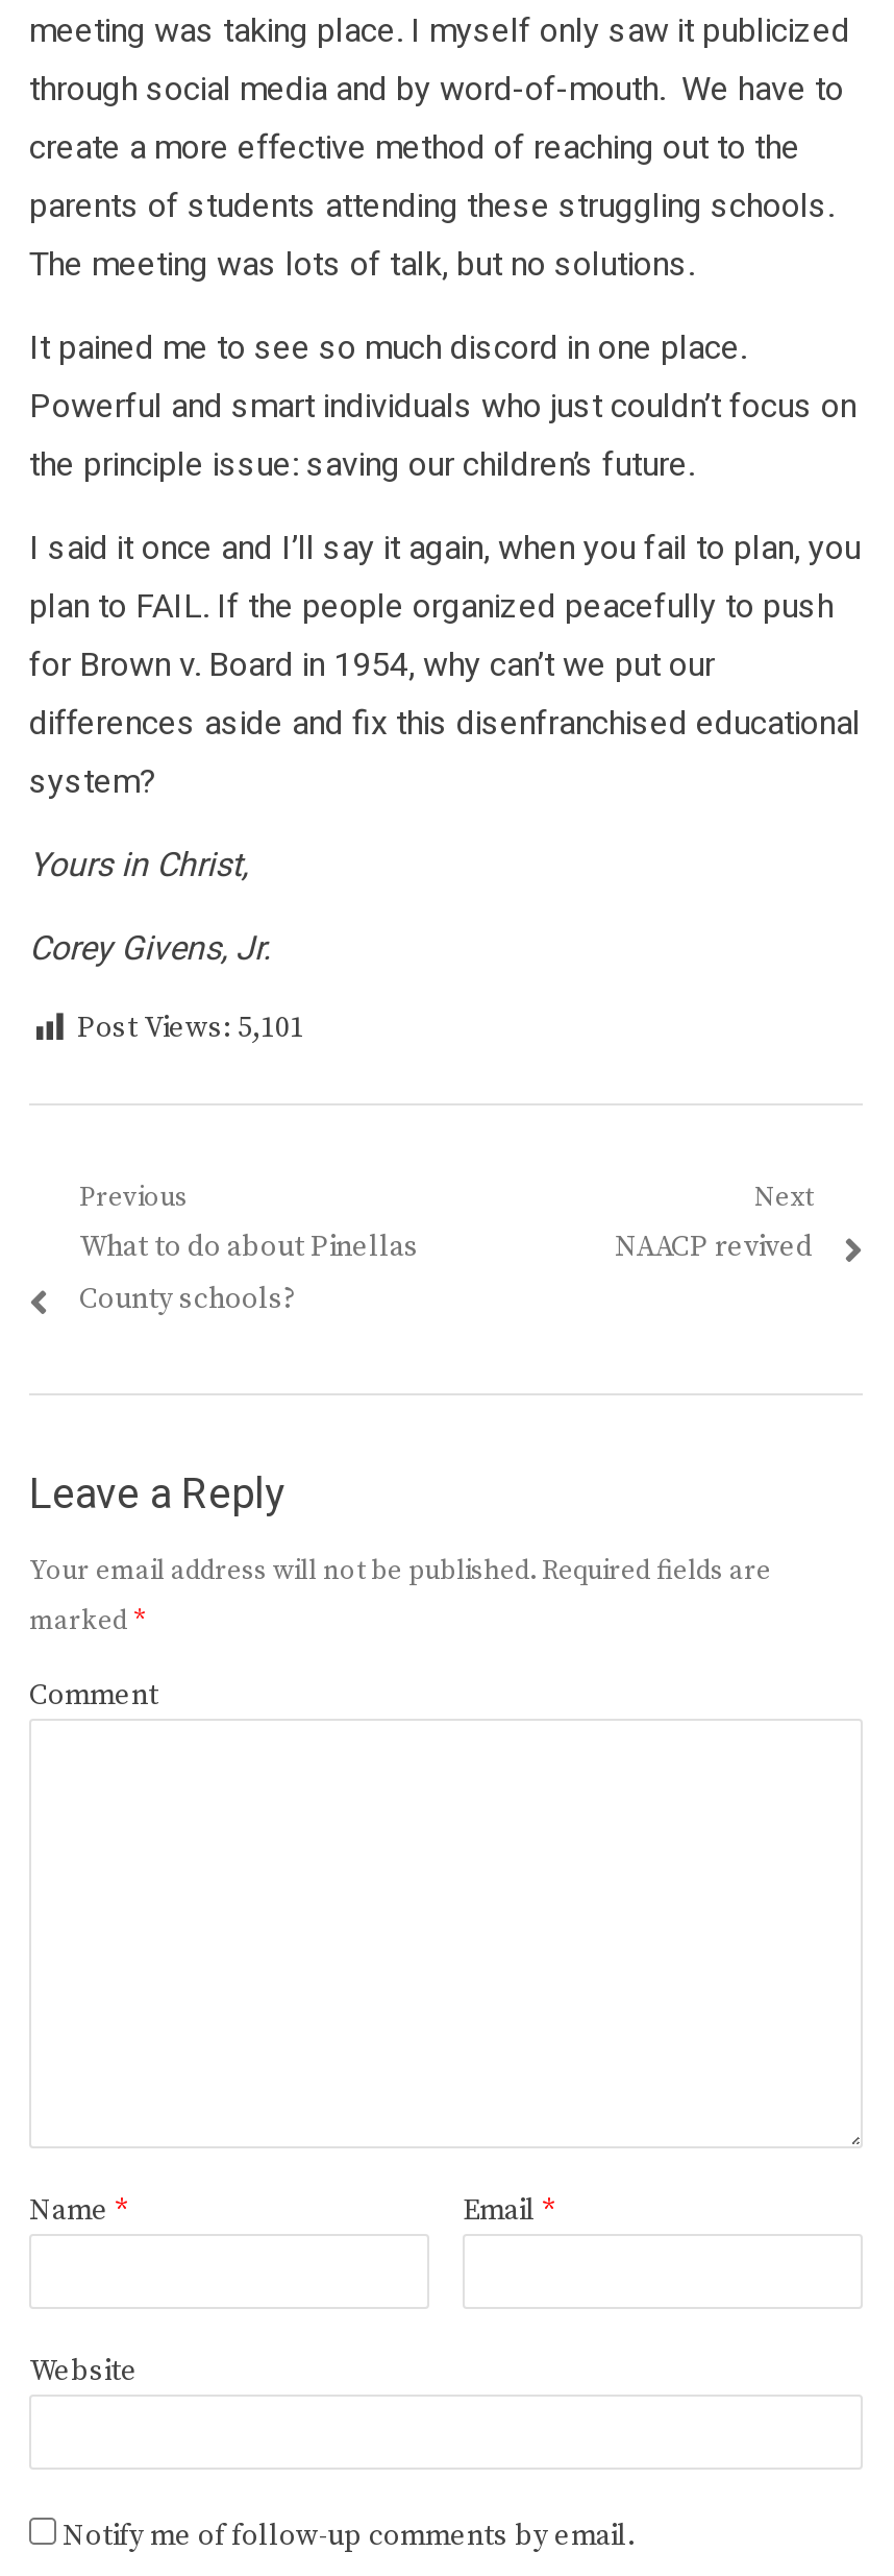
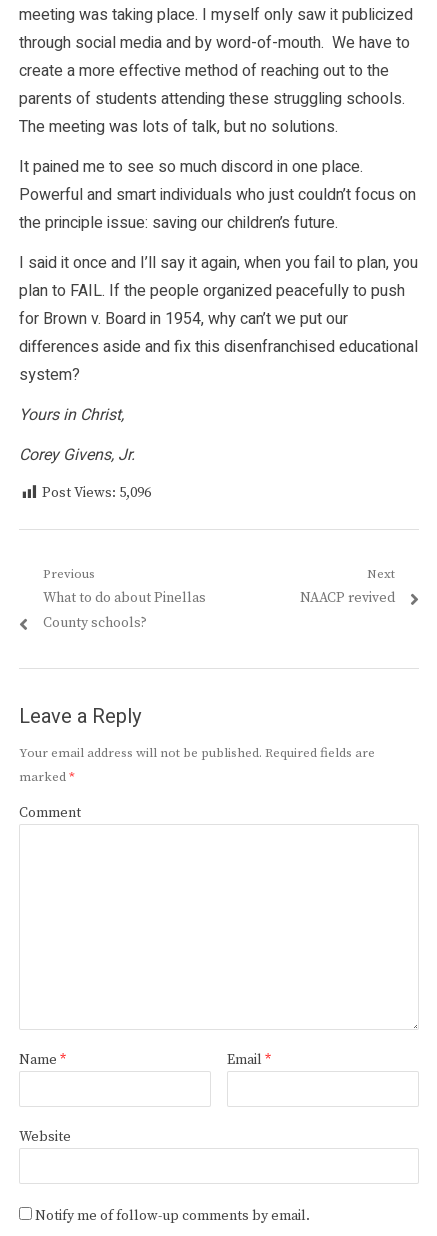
[77,1010,304,1047] Post Views: 5,101 -> [42,484,151,502] Post Views: 5,096

